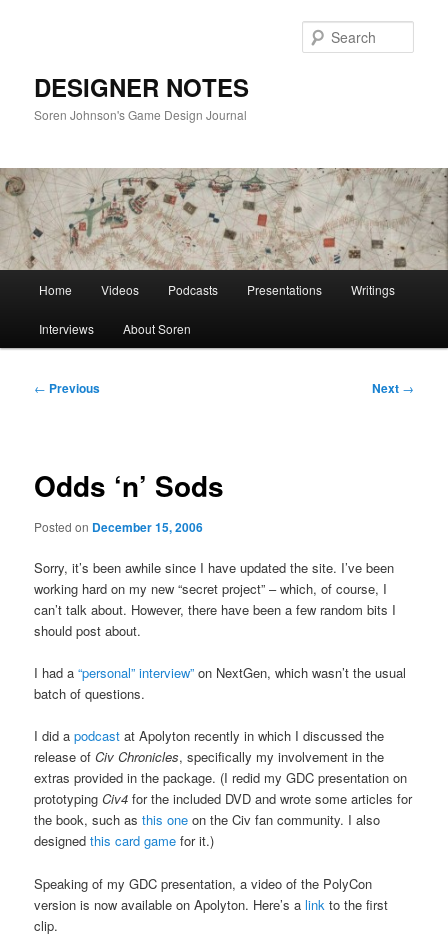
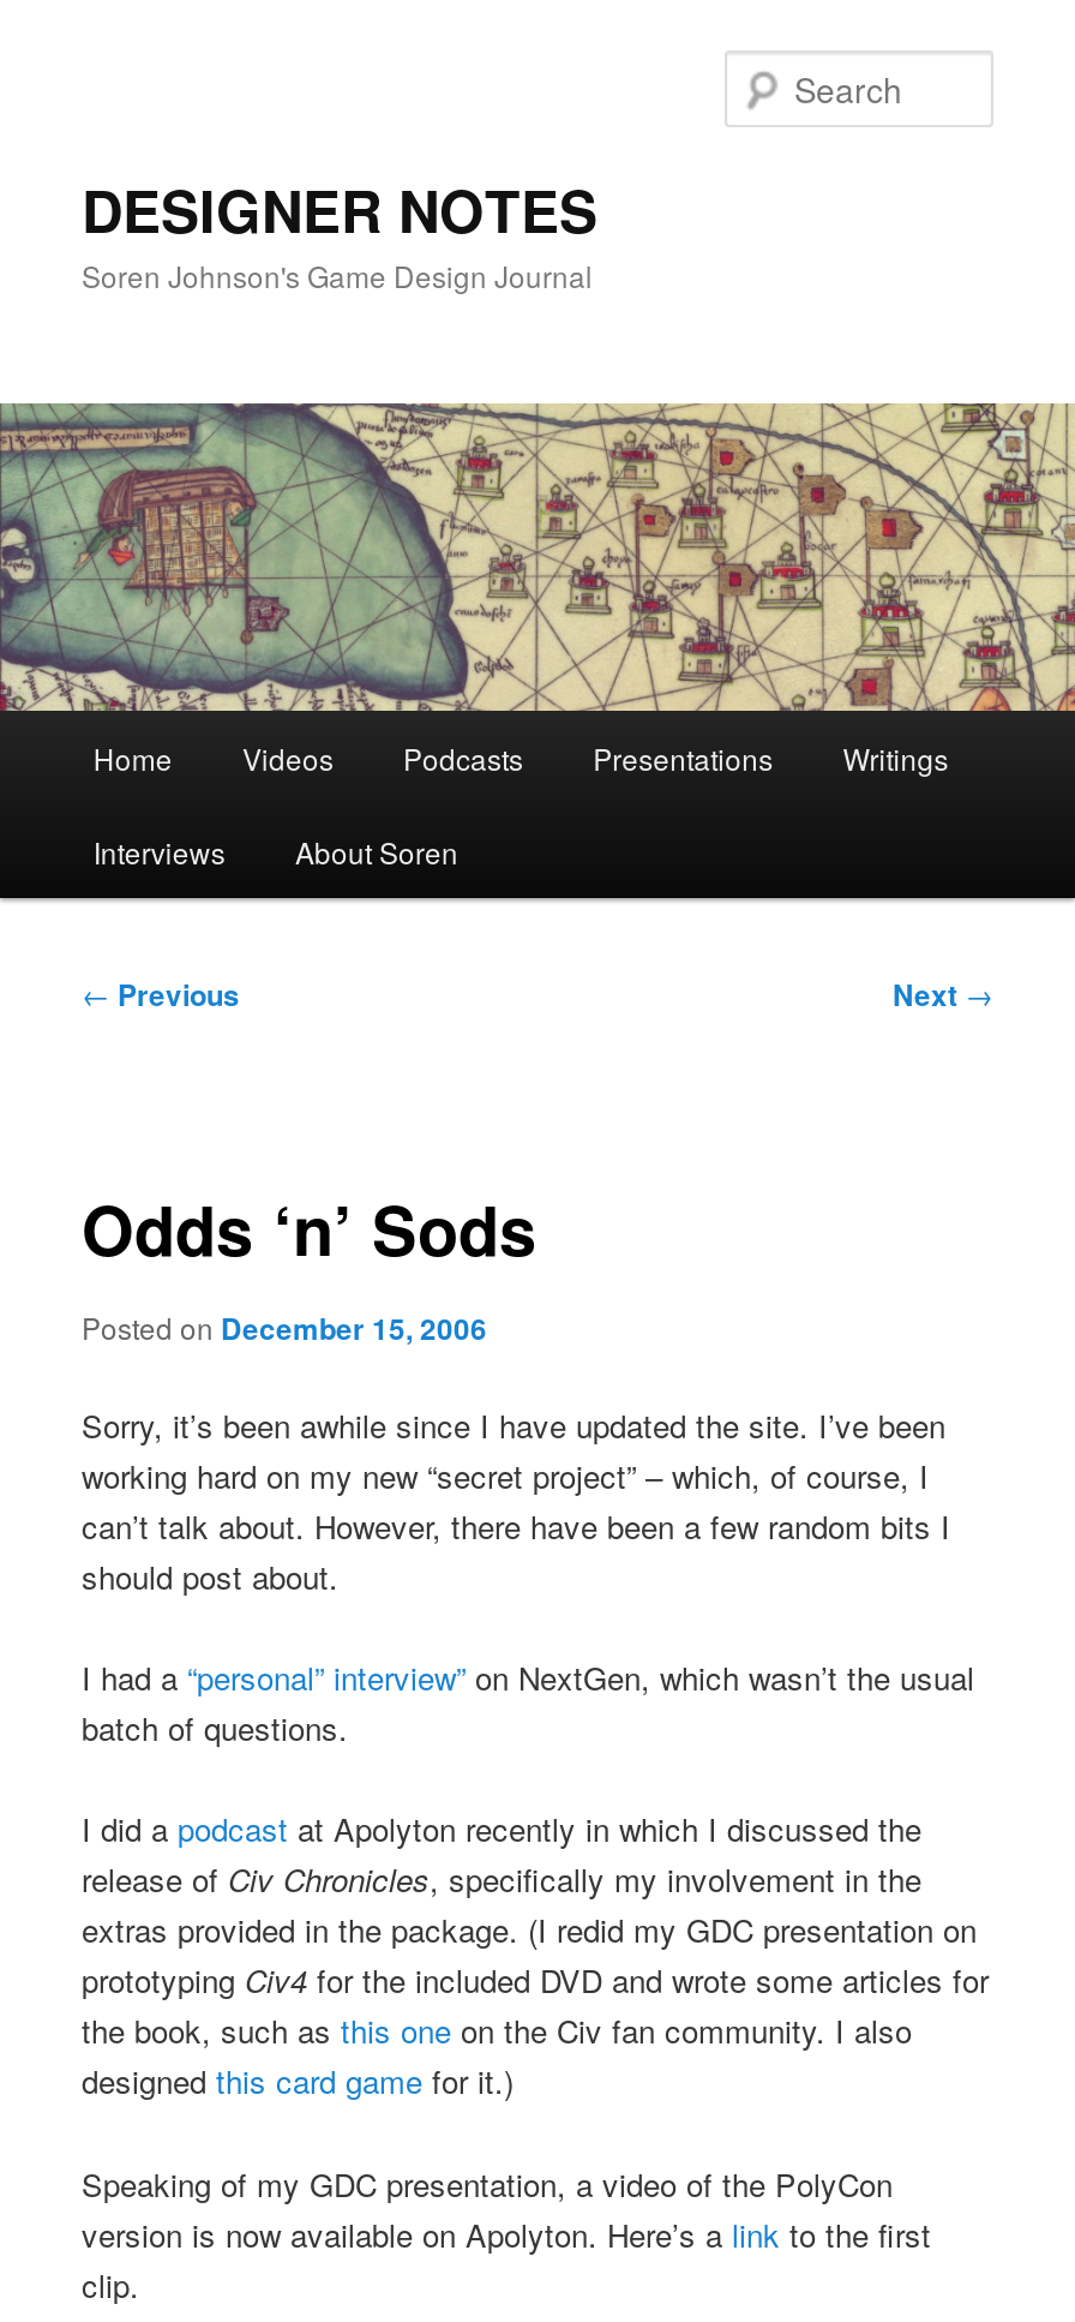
[3,168,445,270] [image] -> [7,403,1068,711] [image]

